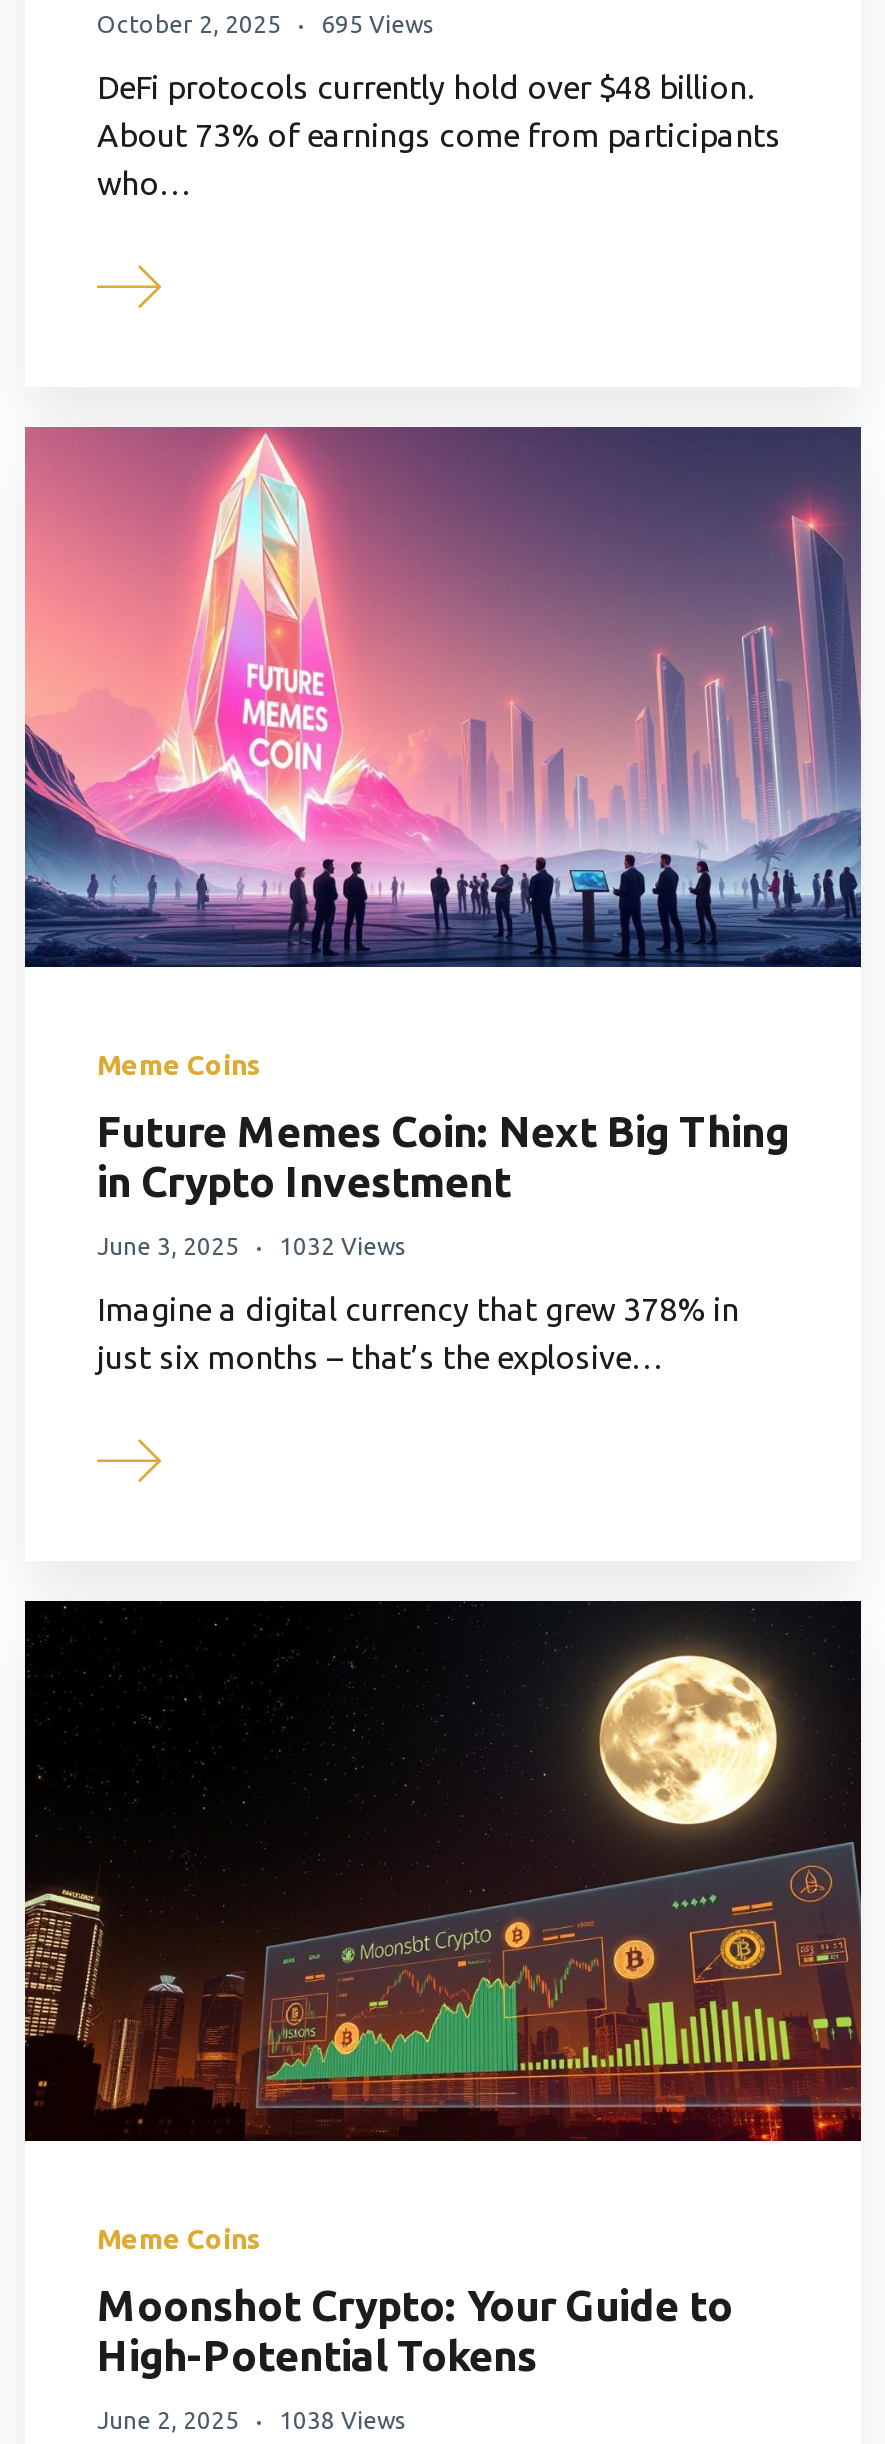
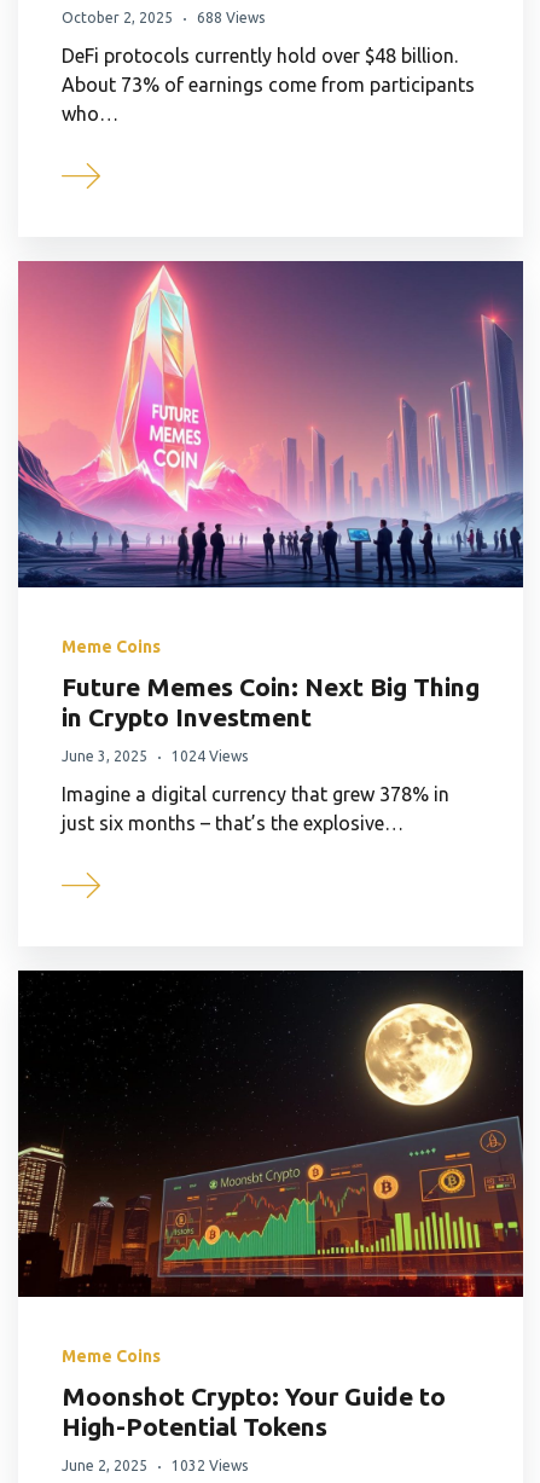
[97,11,433,37] October 2, 2025 695 Views -> [62,10,265,26] October 2, 2025 688 Views
[97,1233,405,1259] June 3, 2025 1032 Views -> [62,748,248,764] June 3, 2025 1024 Views
[97,2407,405,2433] June 2, 2025 1038 Views -> [62,1458,248,1473] June 2, 2025 1032 Views

